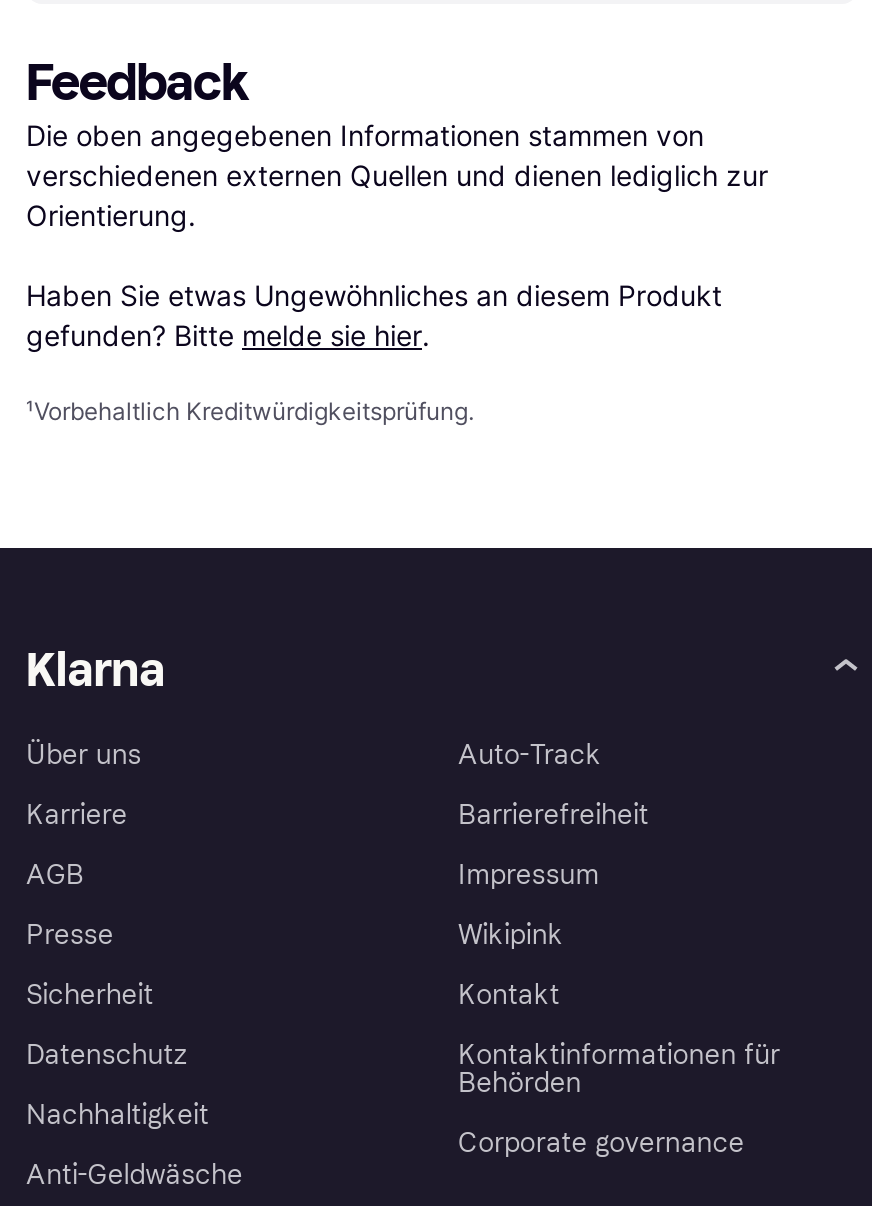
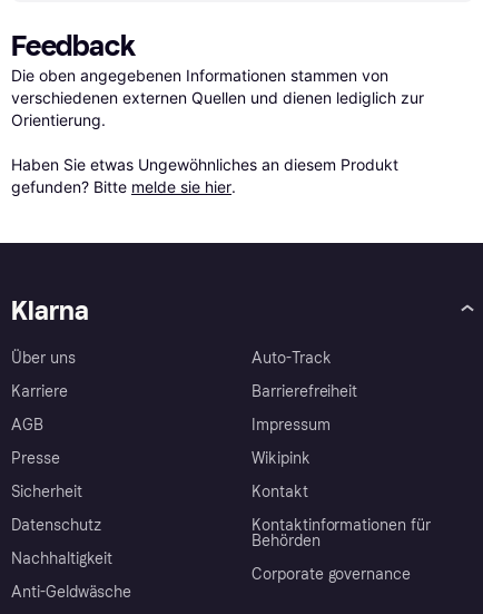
[26,396,474,426] ¹Vorbehaltlich Kreditwürdigkeitsprüfung. -> none

